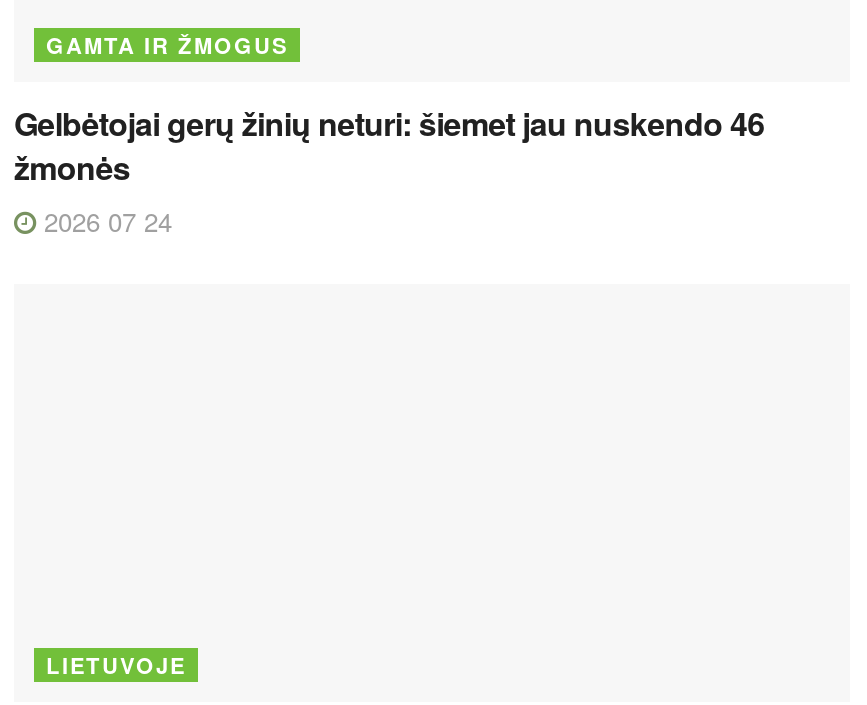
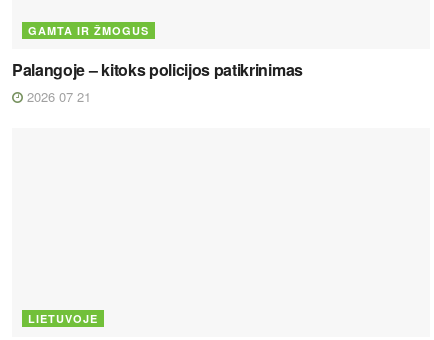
[14,99,765,239] Gelbėtojai gerų žinių neturi: šiemet jau nuskendo 46 | žmonės | 2026 07 24 -> [12,58,303,106] Palangoje – kitoks policijos patikrinimas | 2026 07 21

